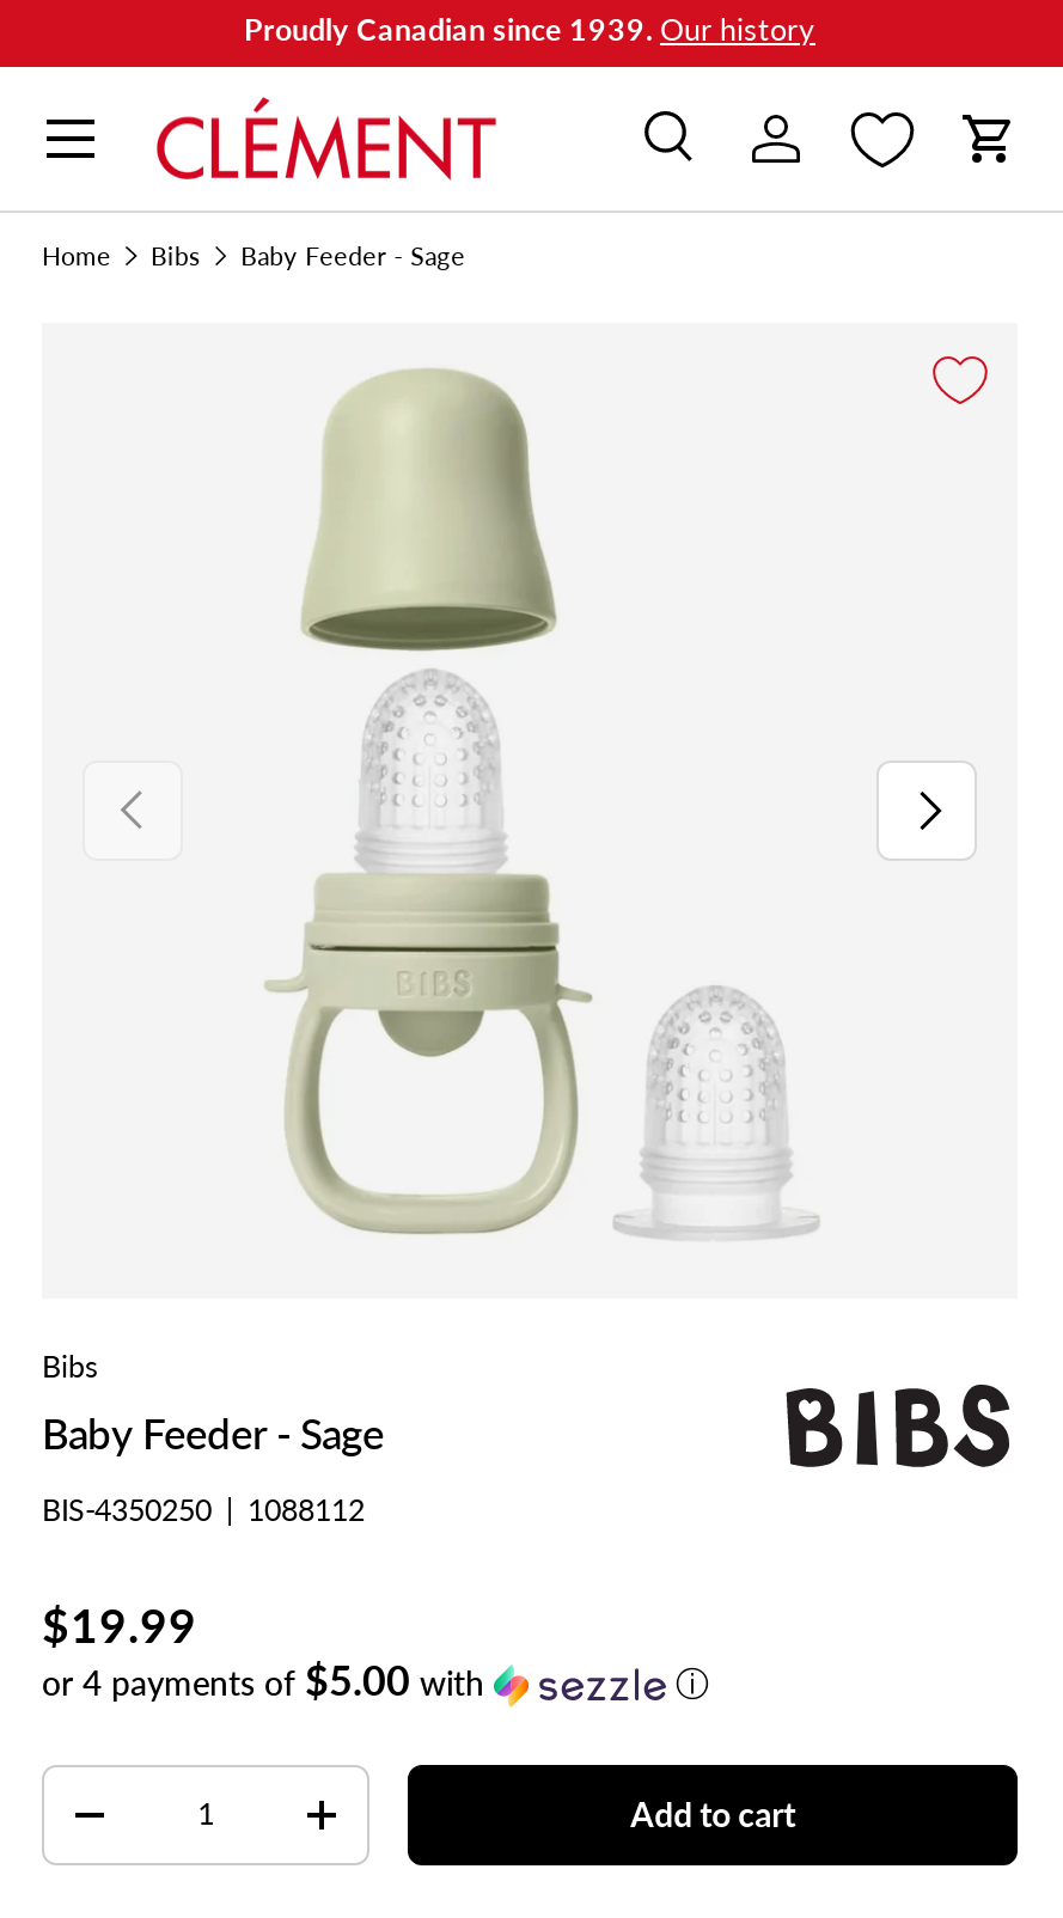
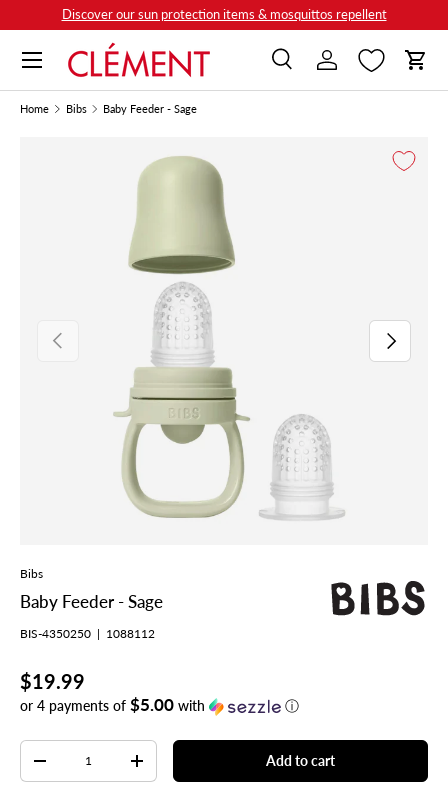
[244,12,815,48] Proudly Canadian since 1939. Our history -> [61,7,386,22] Discover our sun protection items & mosquittos repellent

